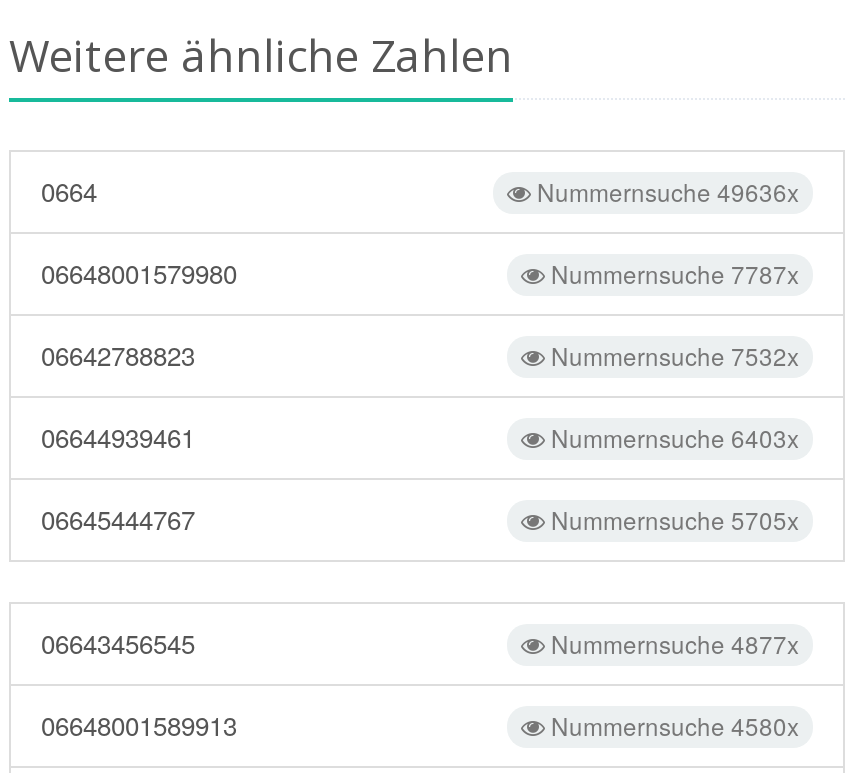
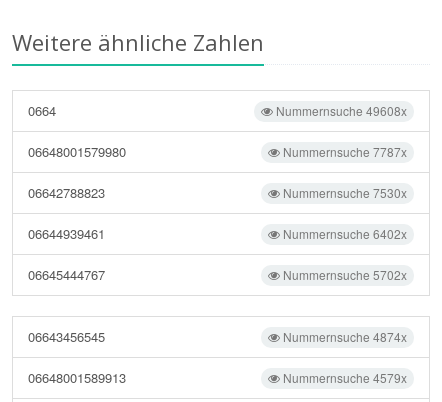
[531,174,799,208] Nummernsuche 49636x -> [273,102,407,119] Nummernsuche 49608x
[545,338,799,372] Nummernsuche 7532x -> [280,184,407,201] Nummernsuche 7530x
[545,420,799,454] Nummernsuche 6403x -> [280,225,407,242] Nummernsuche 6402x
[545,502,799,536] Nummernsuche 5705x -> [280,266,407,283] Nummernsuche 5702x
[545,626,799,660] Nummernsuche 4877x -> [280,328,407,345] Nummernsuche 4874x
[545,708,799,742] Nummernsuche 4580x -> [280,369,407,386] Nummernsuche 4579x

